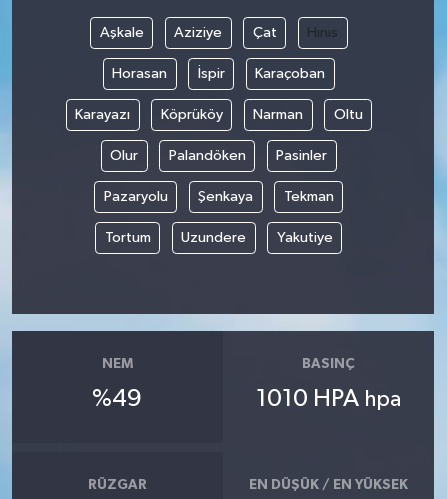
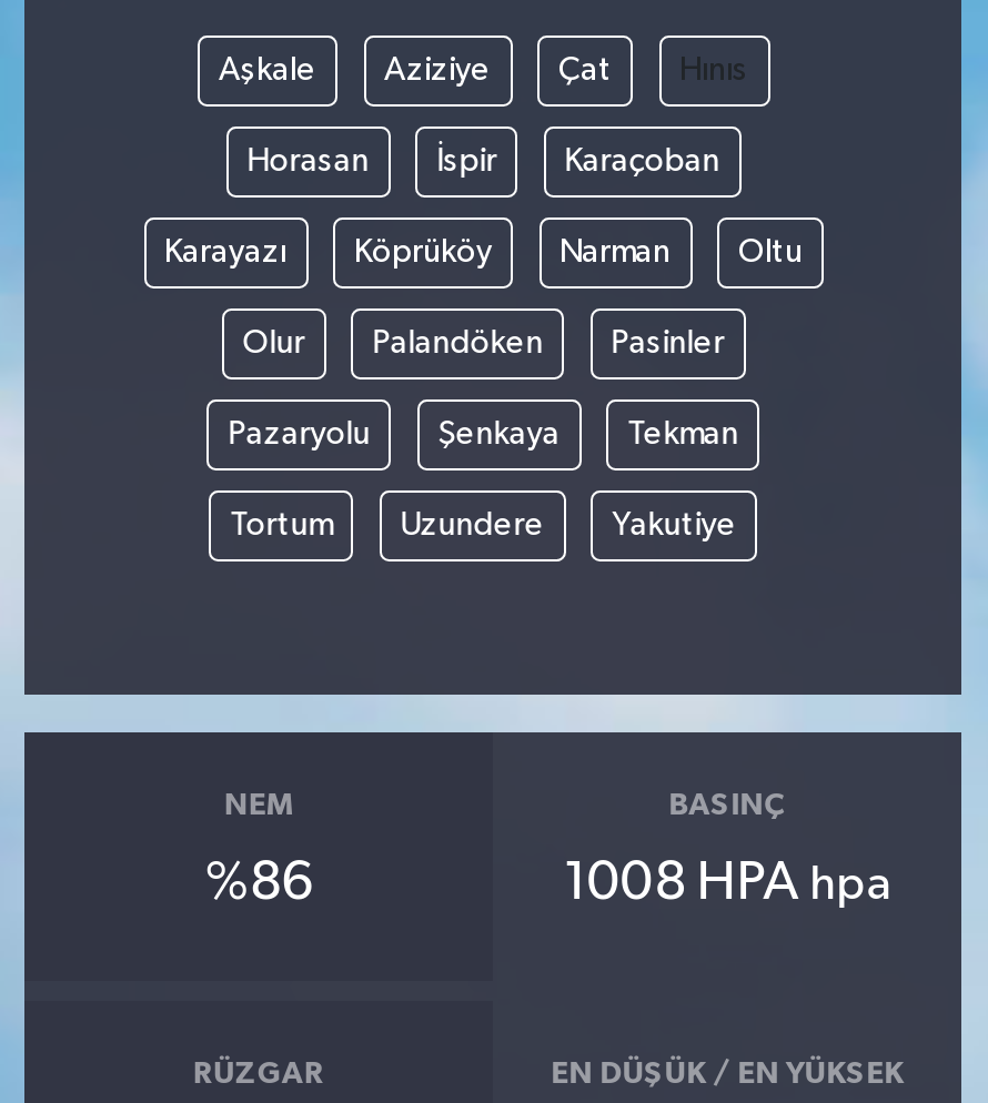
[92,387,142,411] %49 -> [205,856,312,910] %86
[256,387,401,411] 1010 HPA hpa -> [563,856,892,910] 1008 HPA hpa

